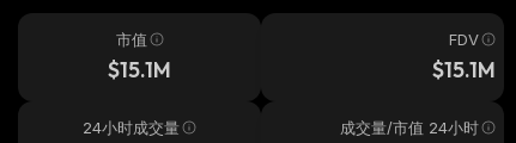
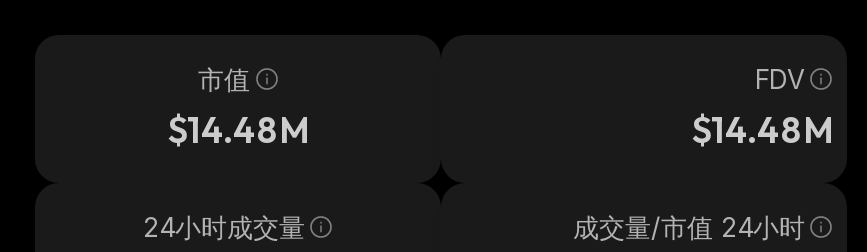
[108,56,171,83] $15.1M -> [167,107,309,153] $14.48M
[432,56,496,83] $15.1M -> [691,107,833,153] $14.48M

